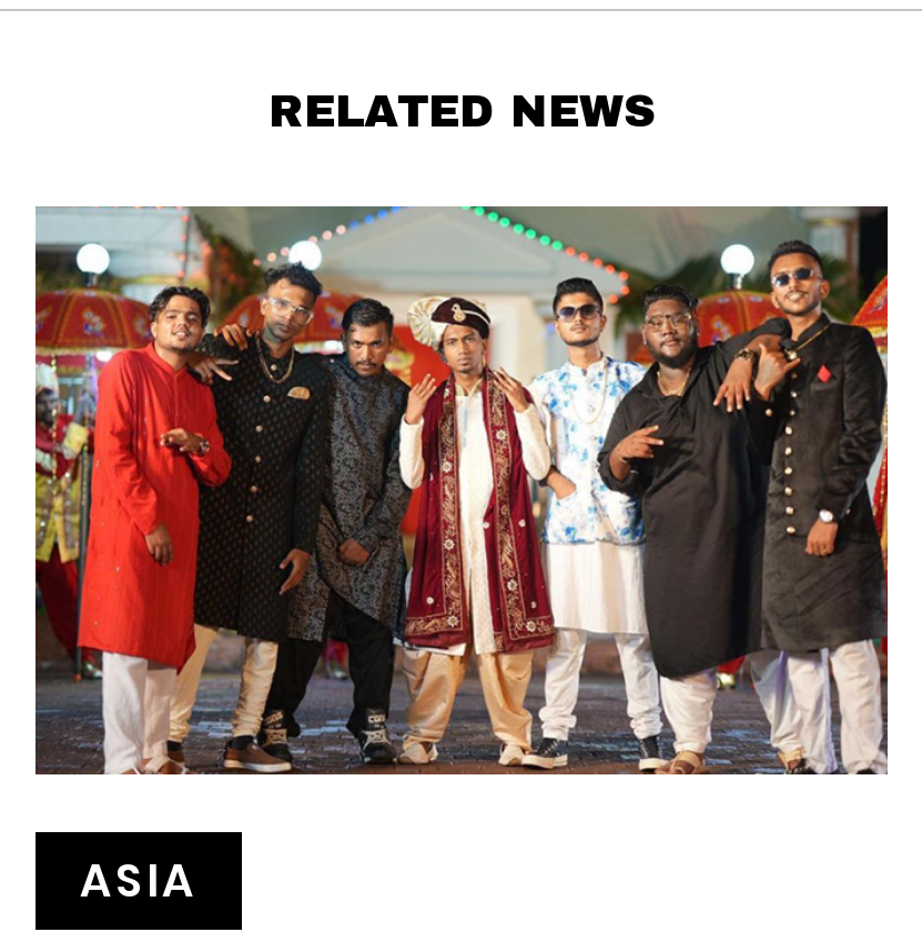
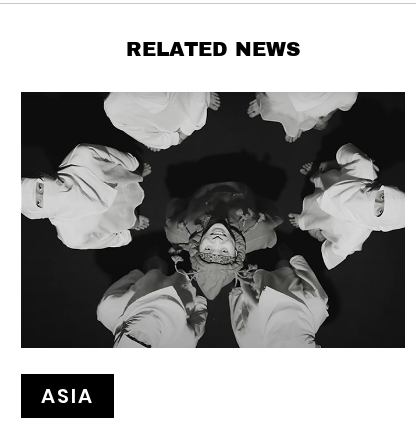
[33,204,890,777] [image] -> [20,91,406,349] [image]

